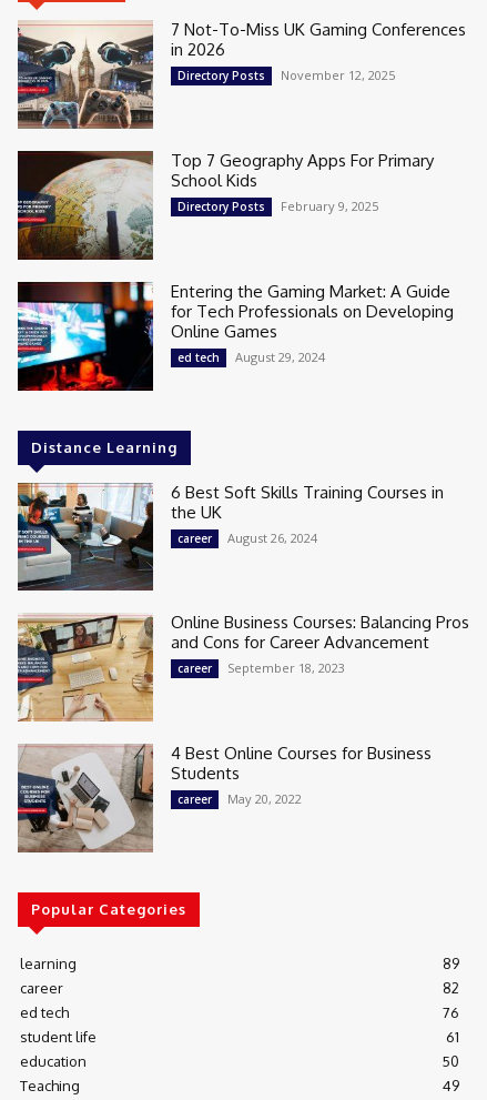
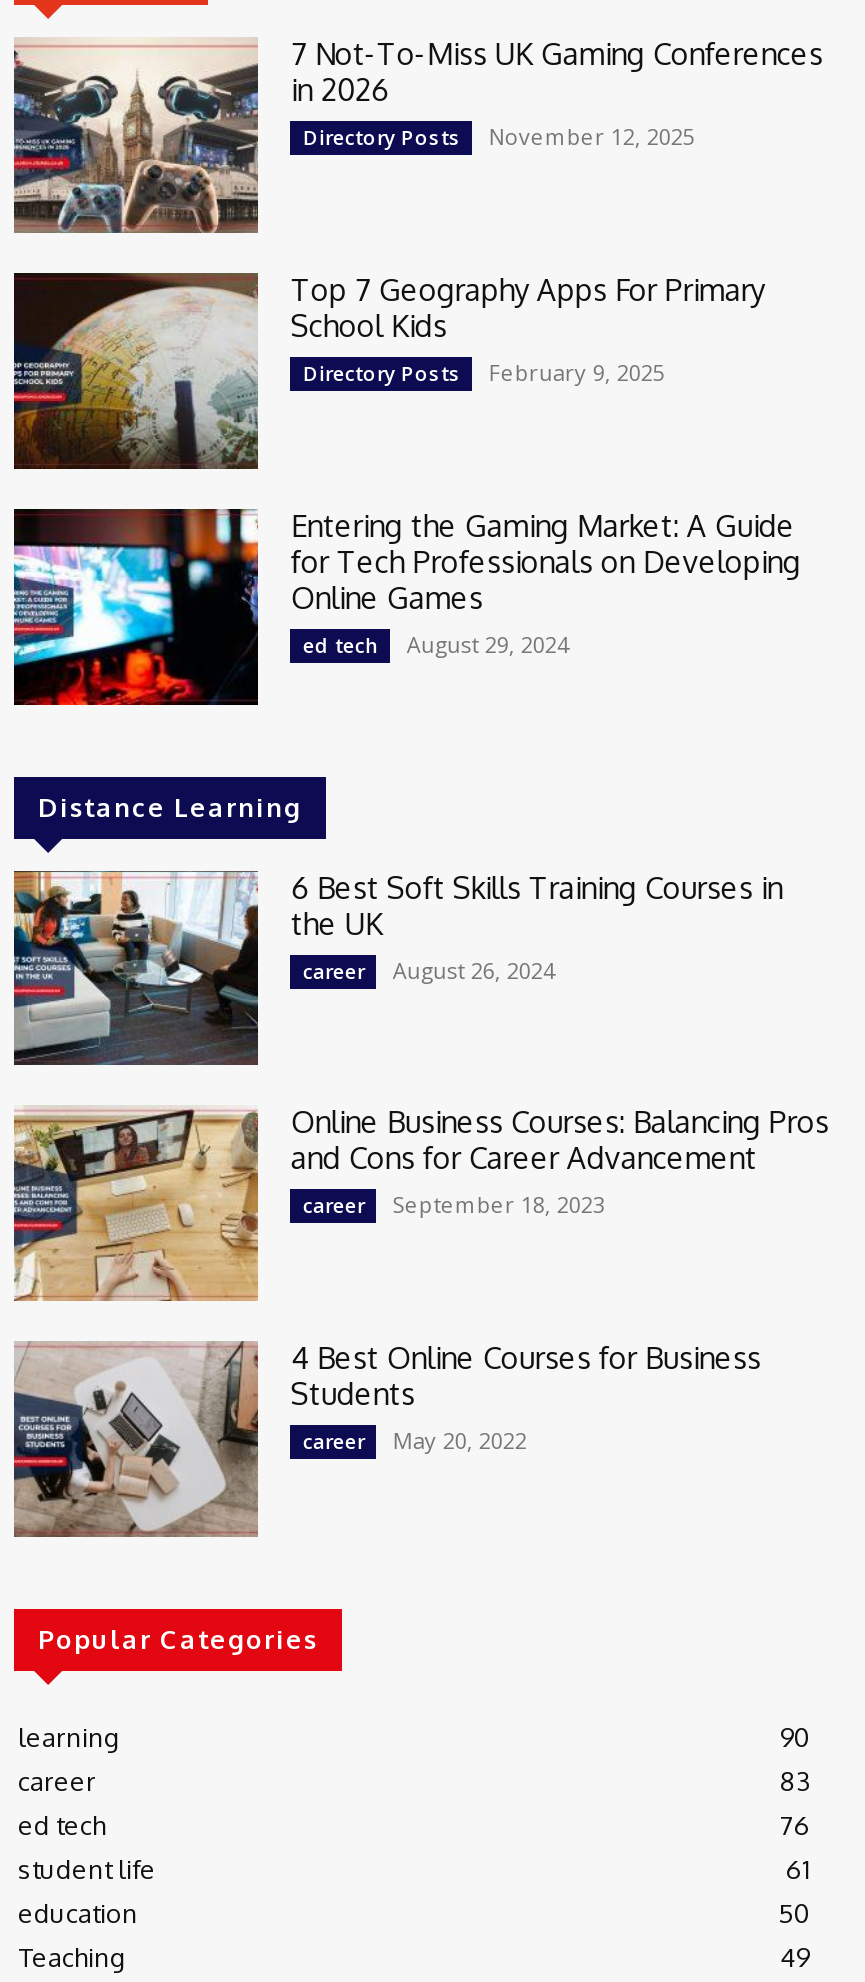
[443,955,459,973] 89 -> [780,1721,810,1753] 90
[443,979,459,997] 82 -> [780,1765,810,1797] 83

